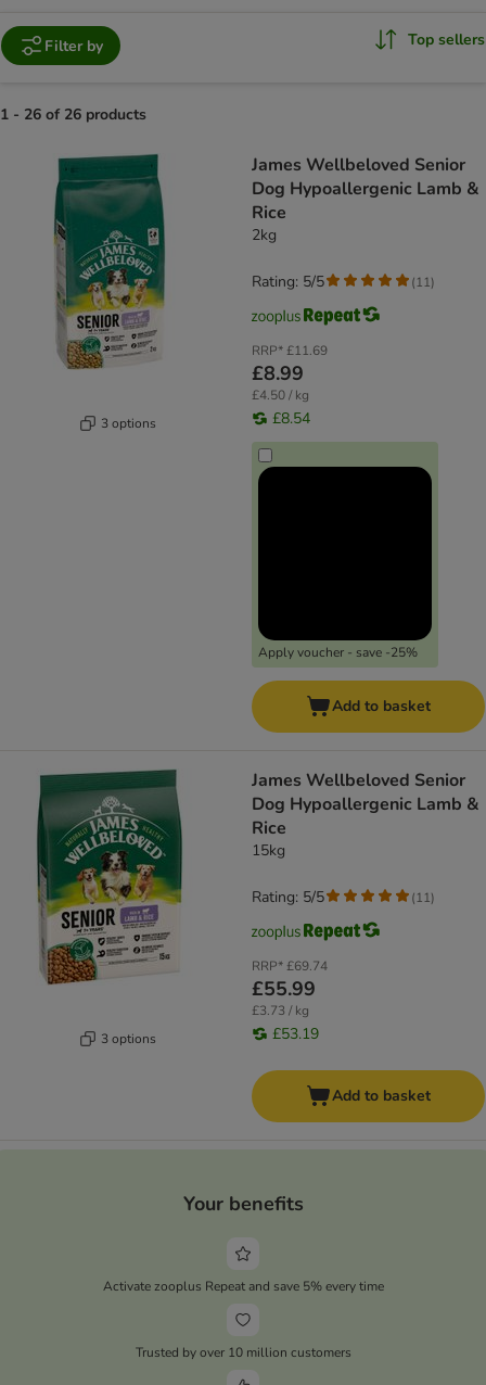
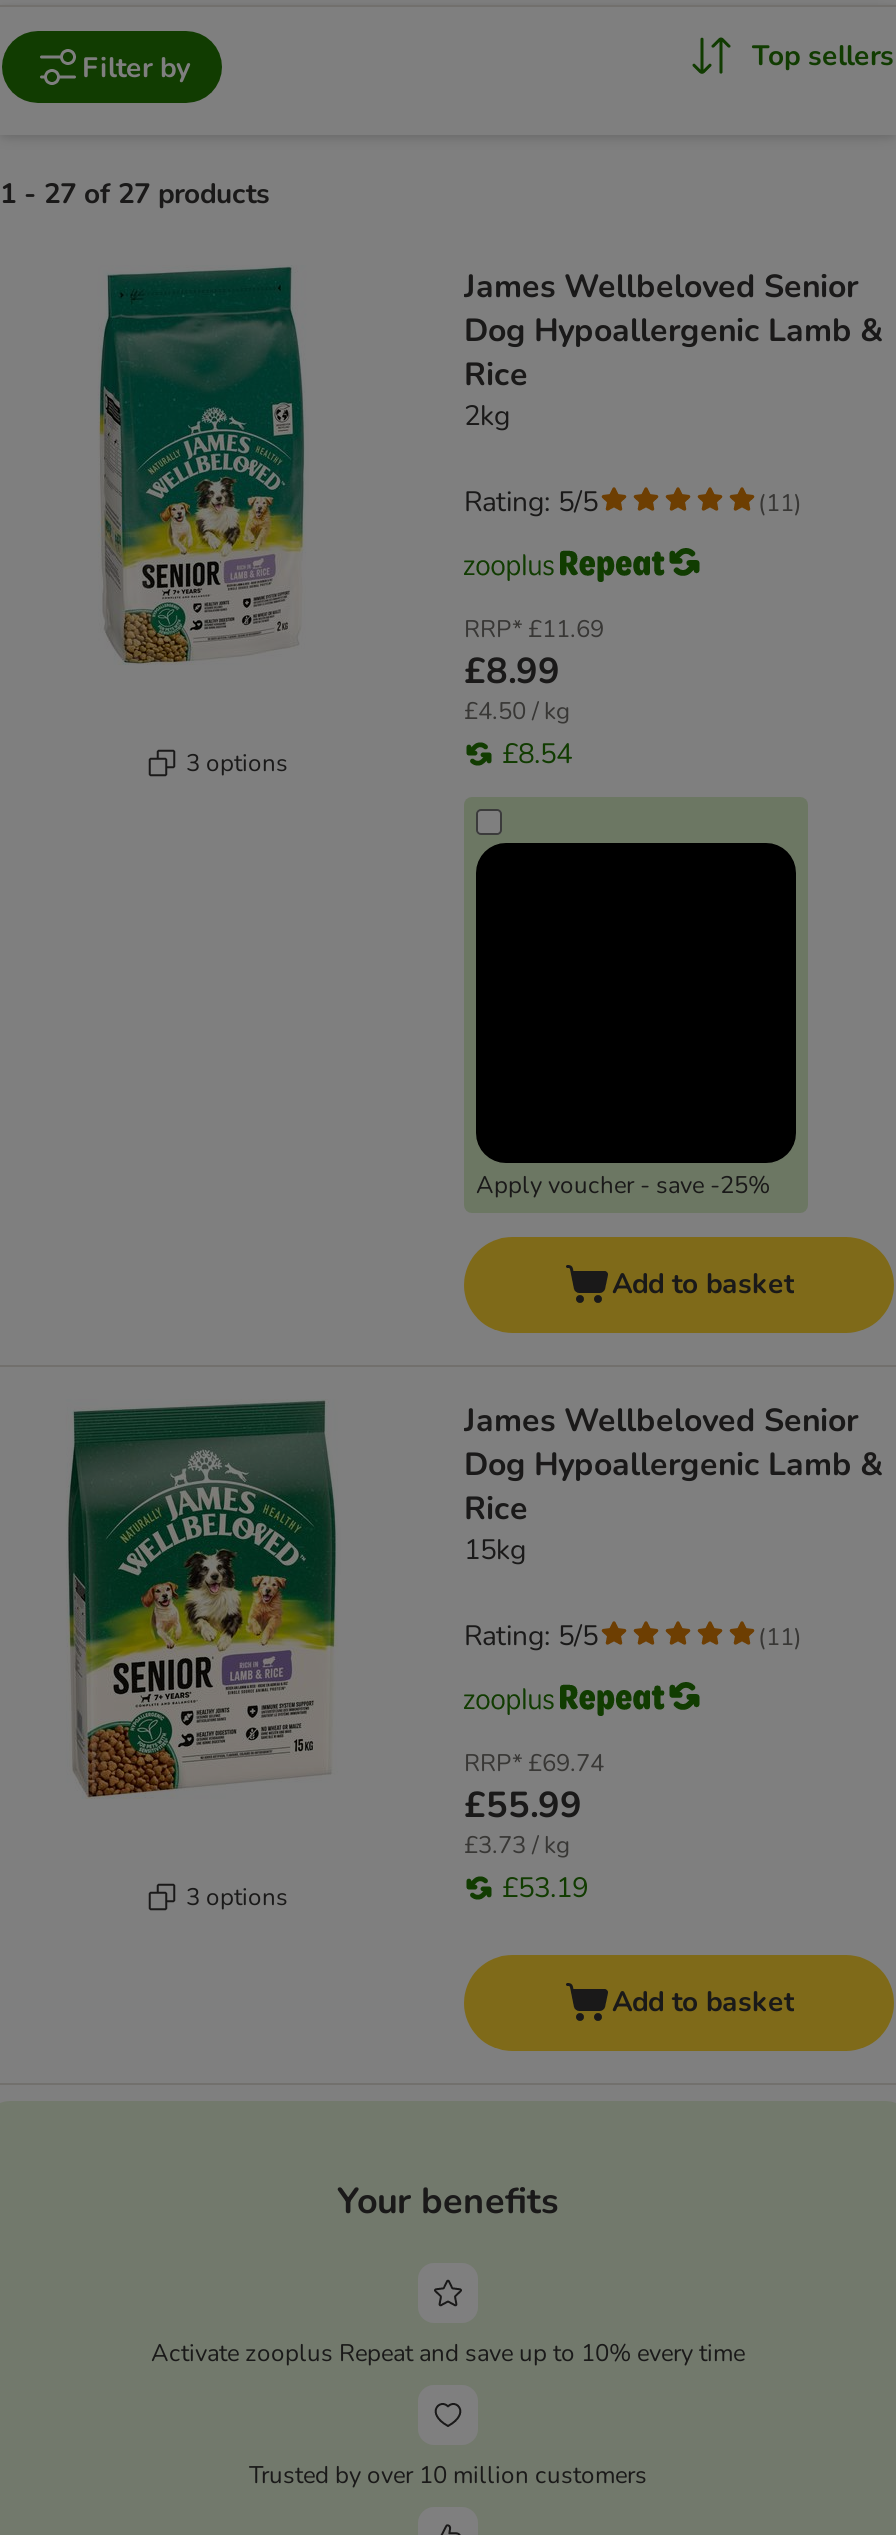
[0,104,146,125] 1 - 26 of 26 products -> [0,175,270,213] 1 - 27 of 27 products
[103,1277,383,1294] Activate zooplus Repeat and save 5% every time -> [151,2336,745,2368] Activate zooplus Repeat and save up to 10% every time

